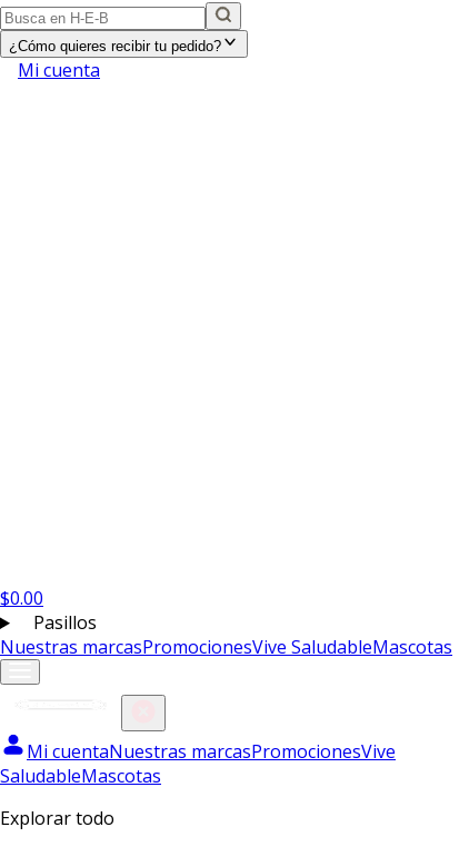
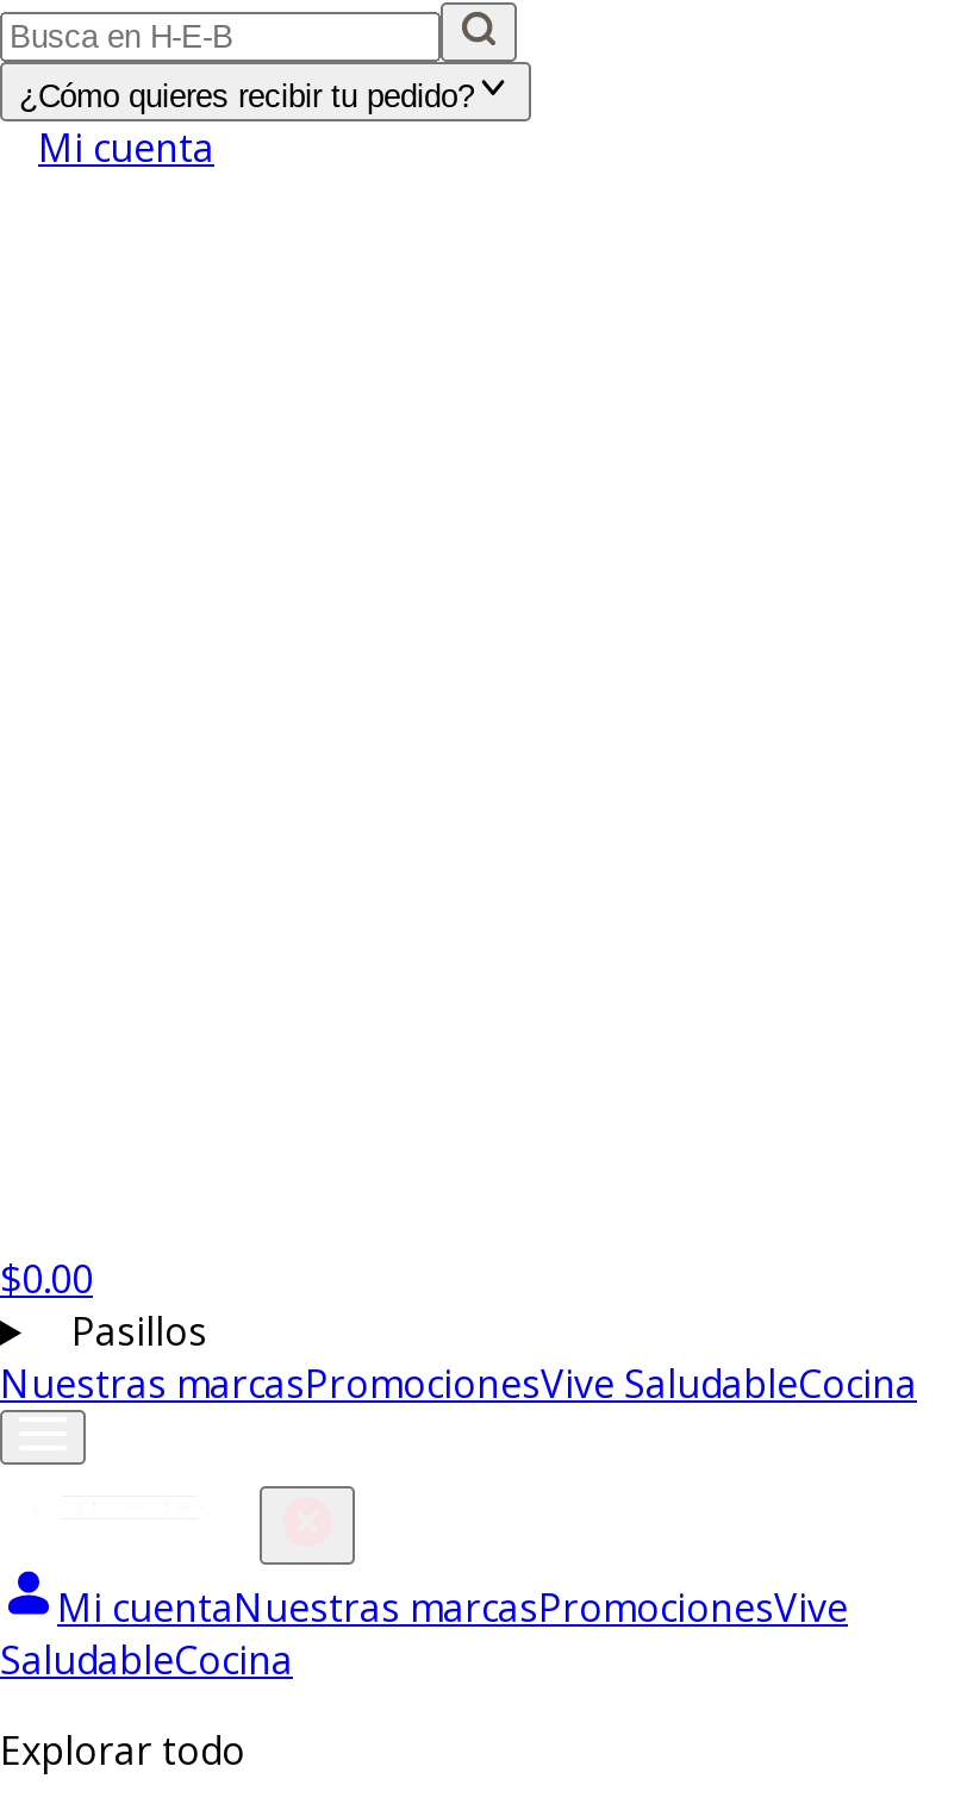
[0,635,452,659] Nuestras marcasPromocionesVive SaludableMascotas -> [0,1357,917,1410] Nuestras marcasPromocionesVive SaludableCocina
[0,764,161,788] SaludableMascotas -> [0,1634,293,1686] SaludableCocina

